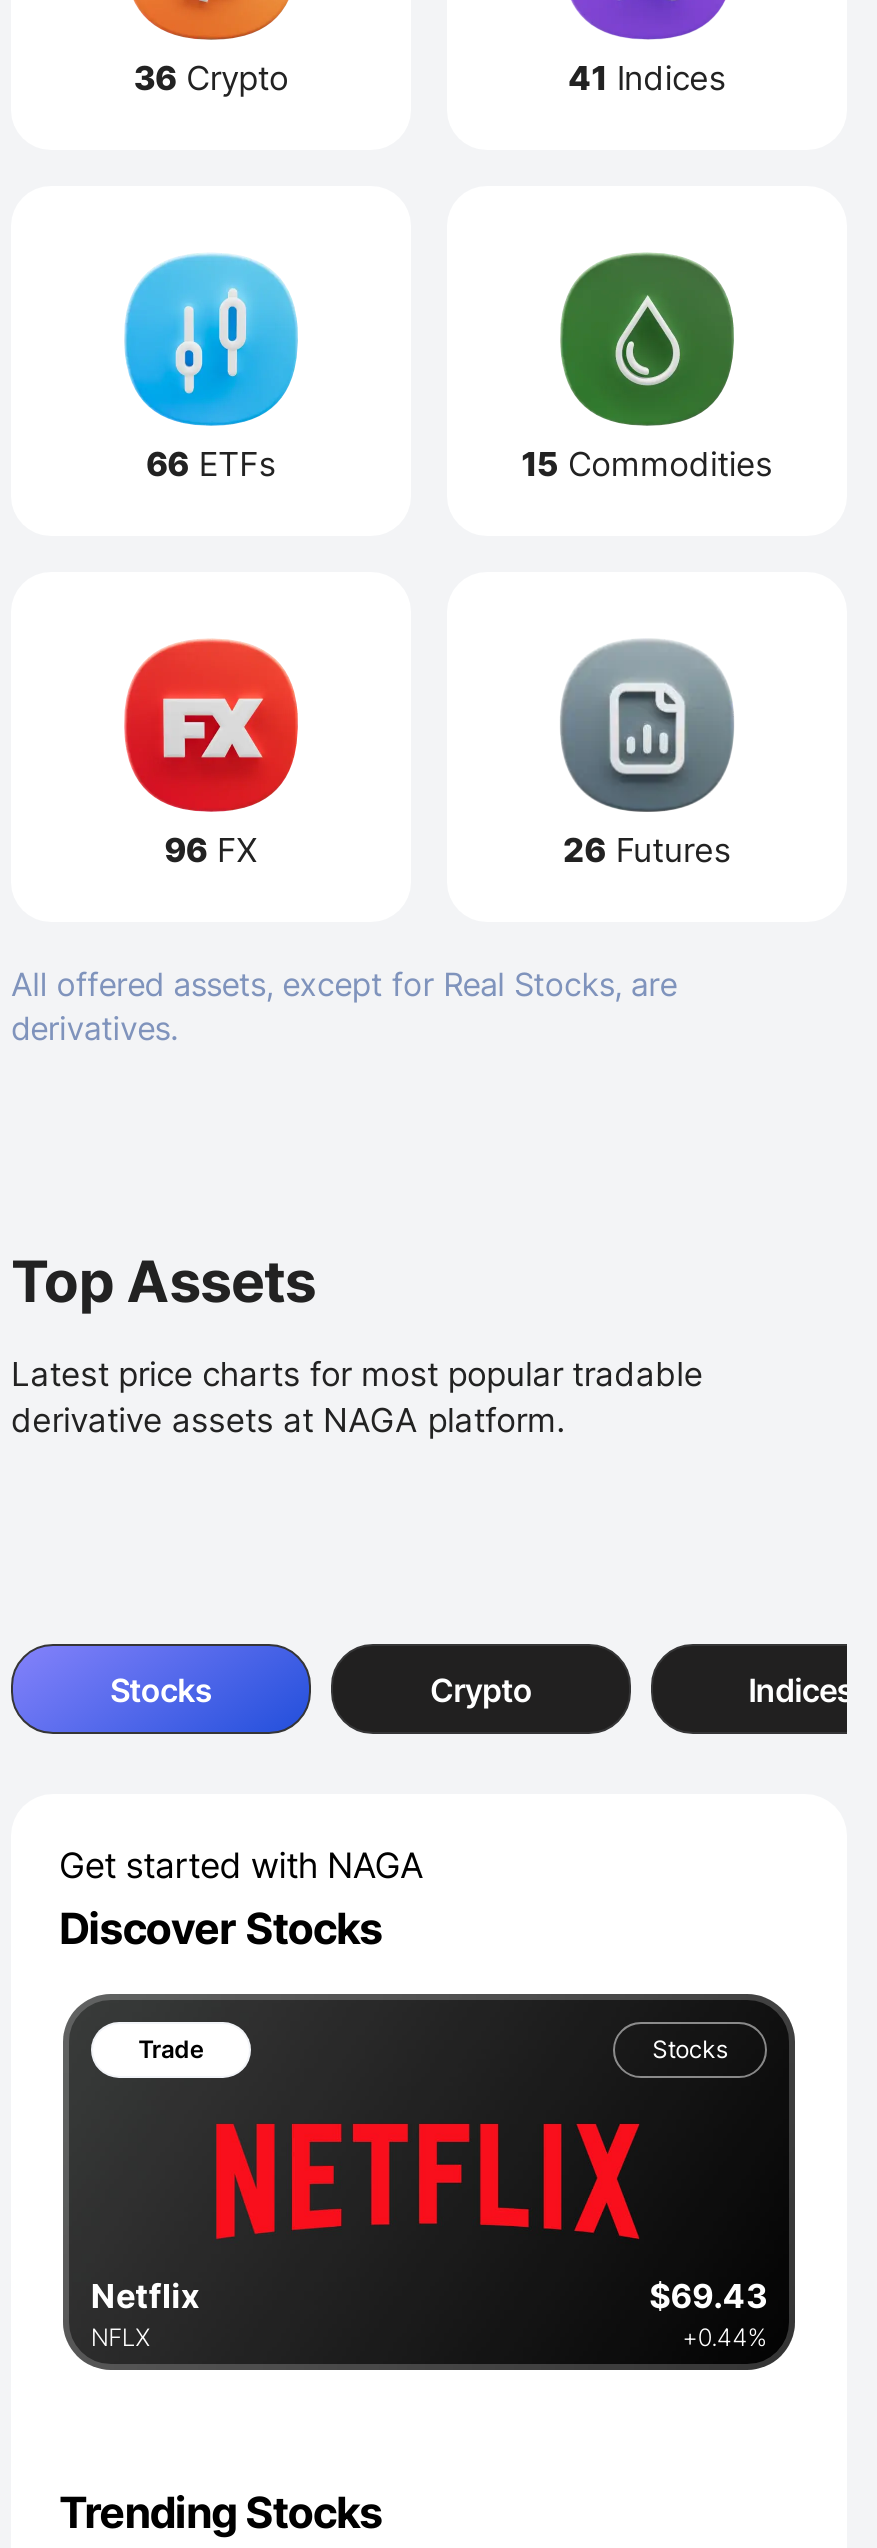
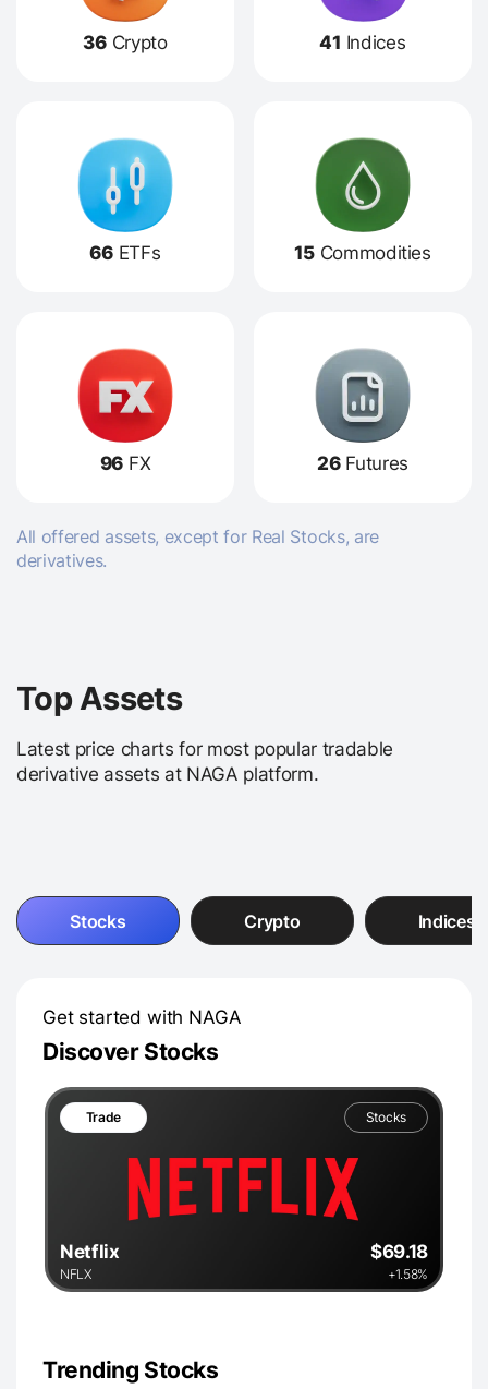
[649,2277,767,2317] $69.43 -> [370,1241,428,1263] $69.18
[682,2323,767,2353] +0.44% -> [387,1266,428,1282] +1.58%

